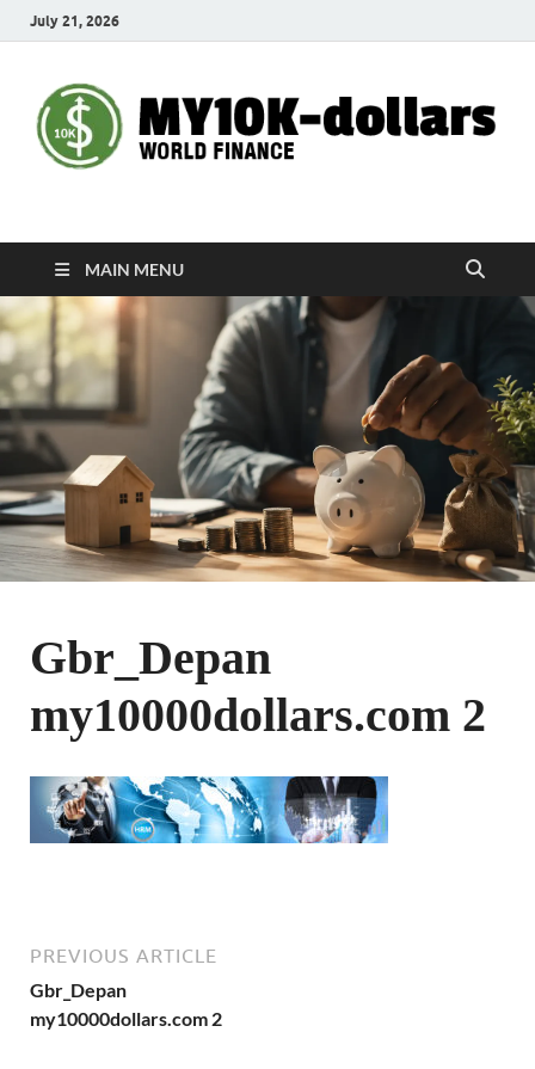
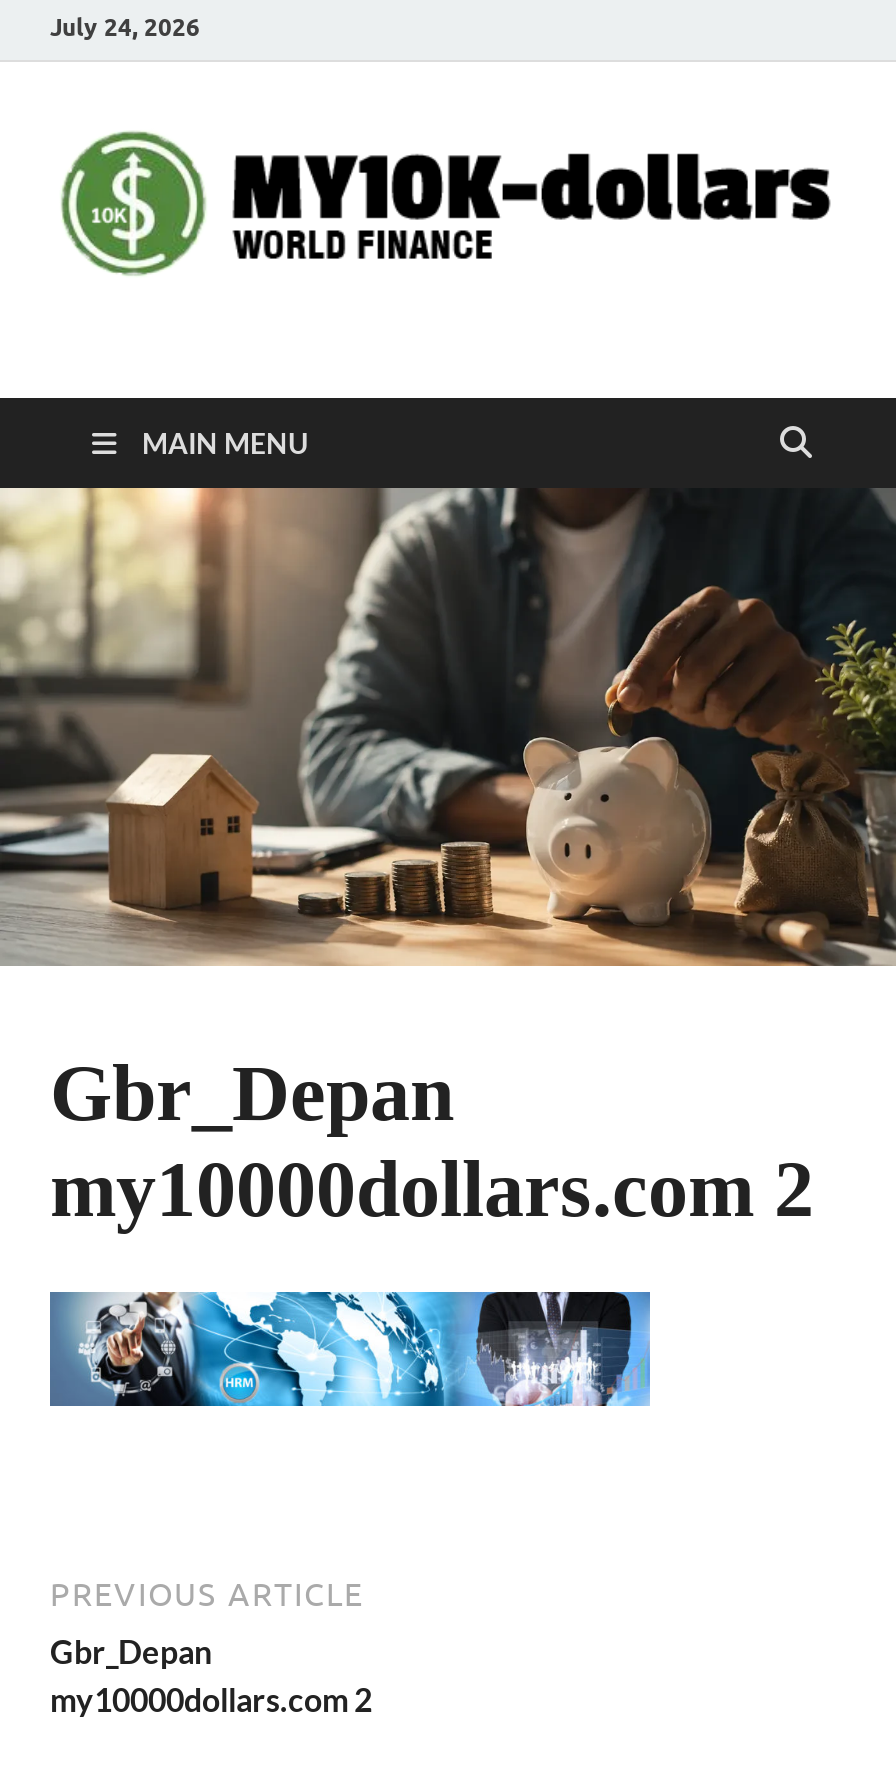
[30,11,119,29] July 21, 2026 -> [50,11,200,41] July 24, 2026

